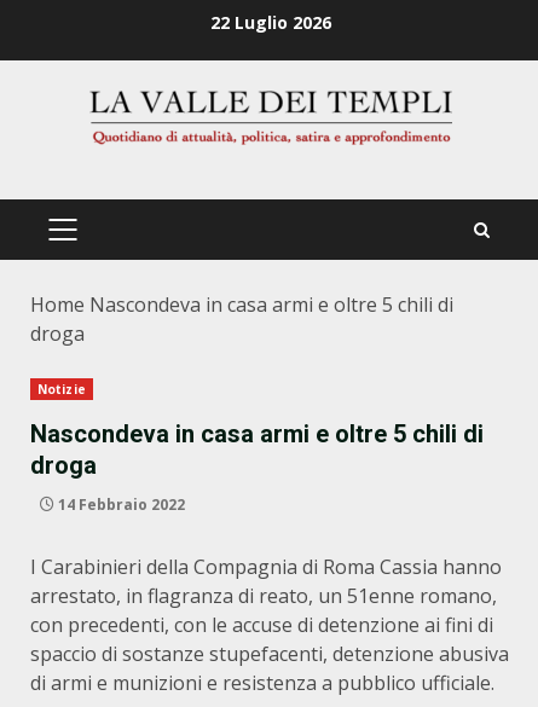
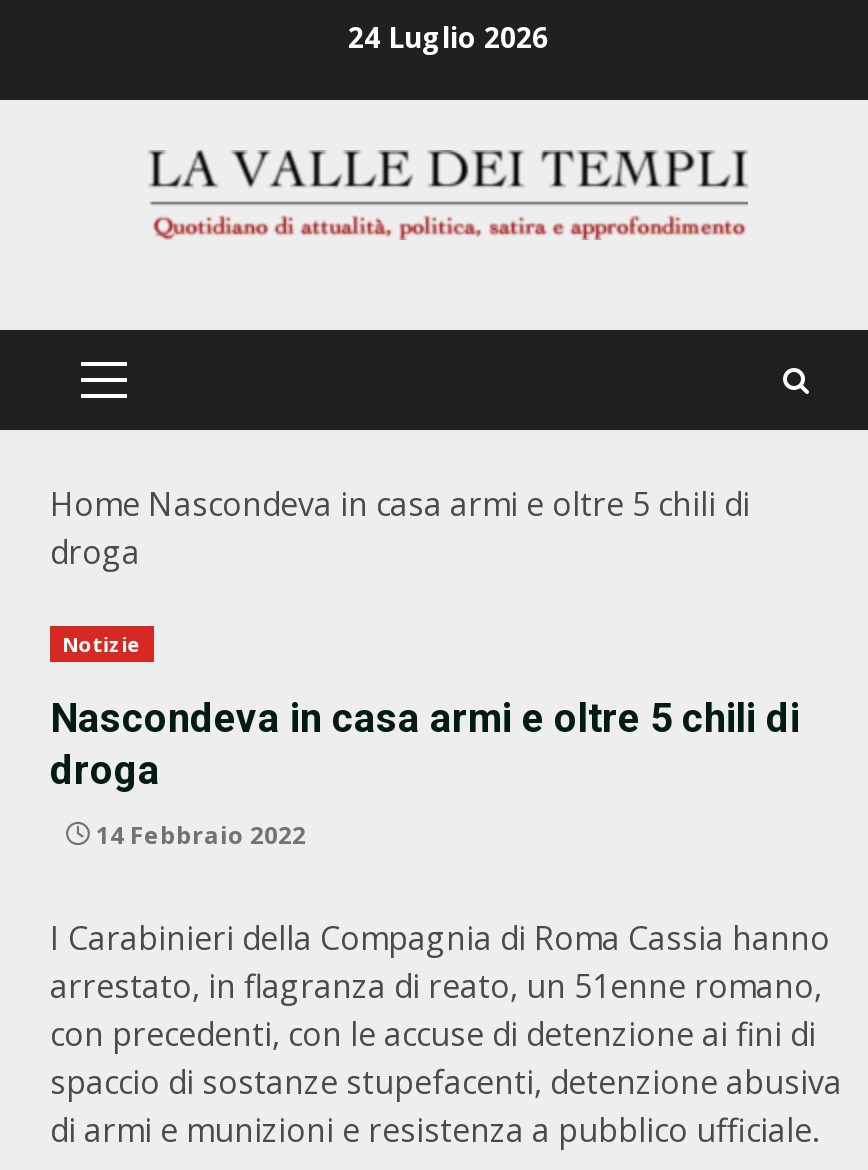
[210,10,331,33] 22 Luglio 2026 -> [348,17,548,55] 24 Luglio 2026

